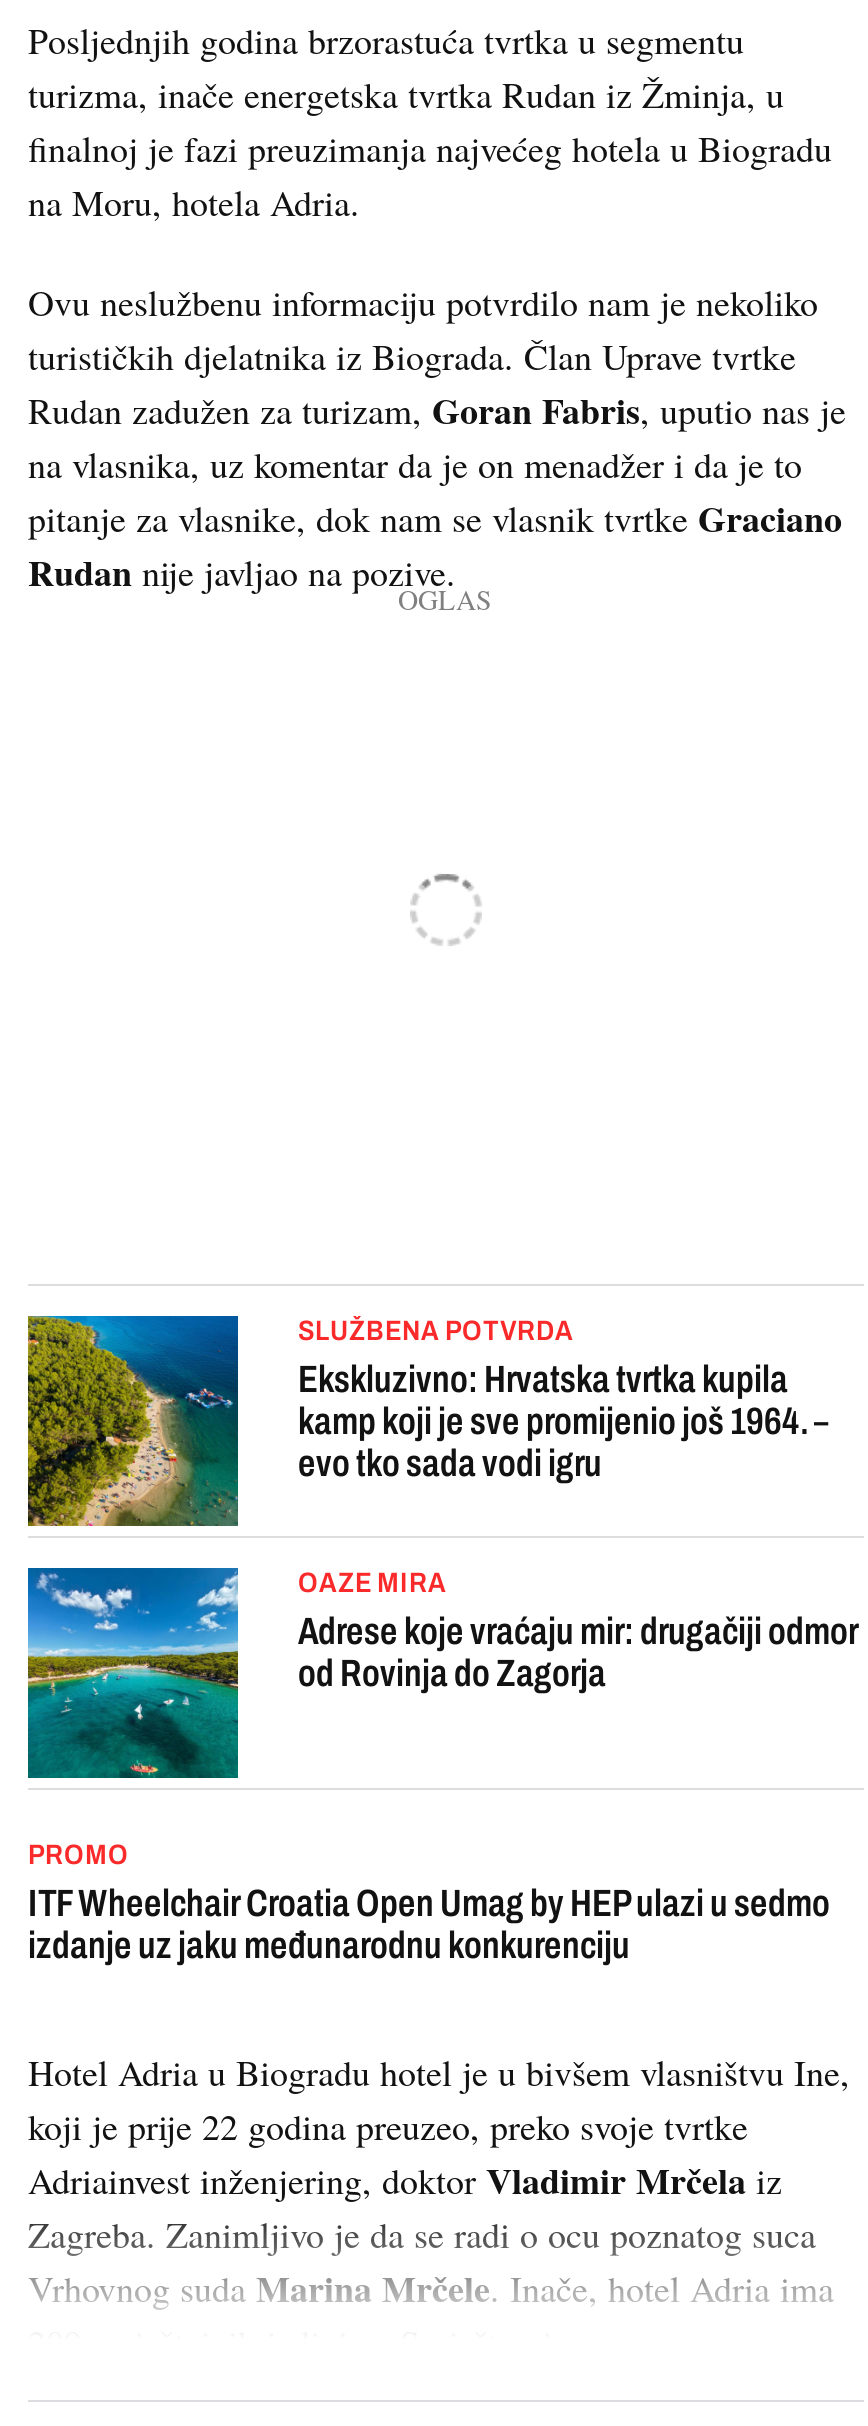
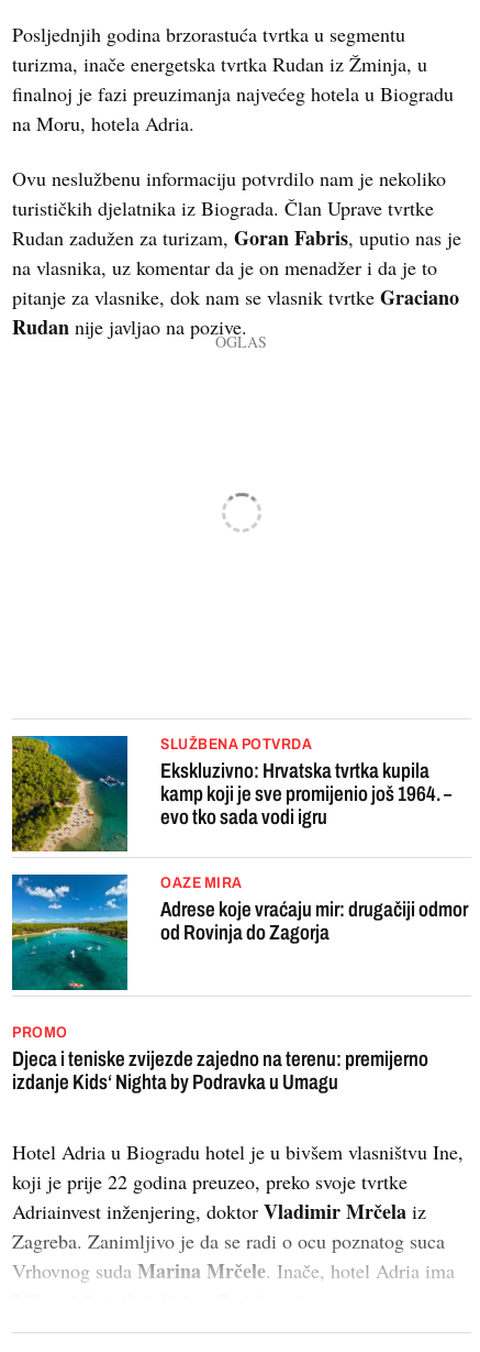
[28,1882,830,1966] ITF Wheelchair Croatia Open Umag by HEP ulazi u sedmo | izdanje uz jaku međunarodnu konkurenciju -> [12,1047,428,1093] Djeca i teniske zvijezde zajedno na terenu: premijerno | izdanje Kids‘ Nighta by Podravka u Umagu

